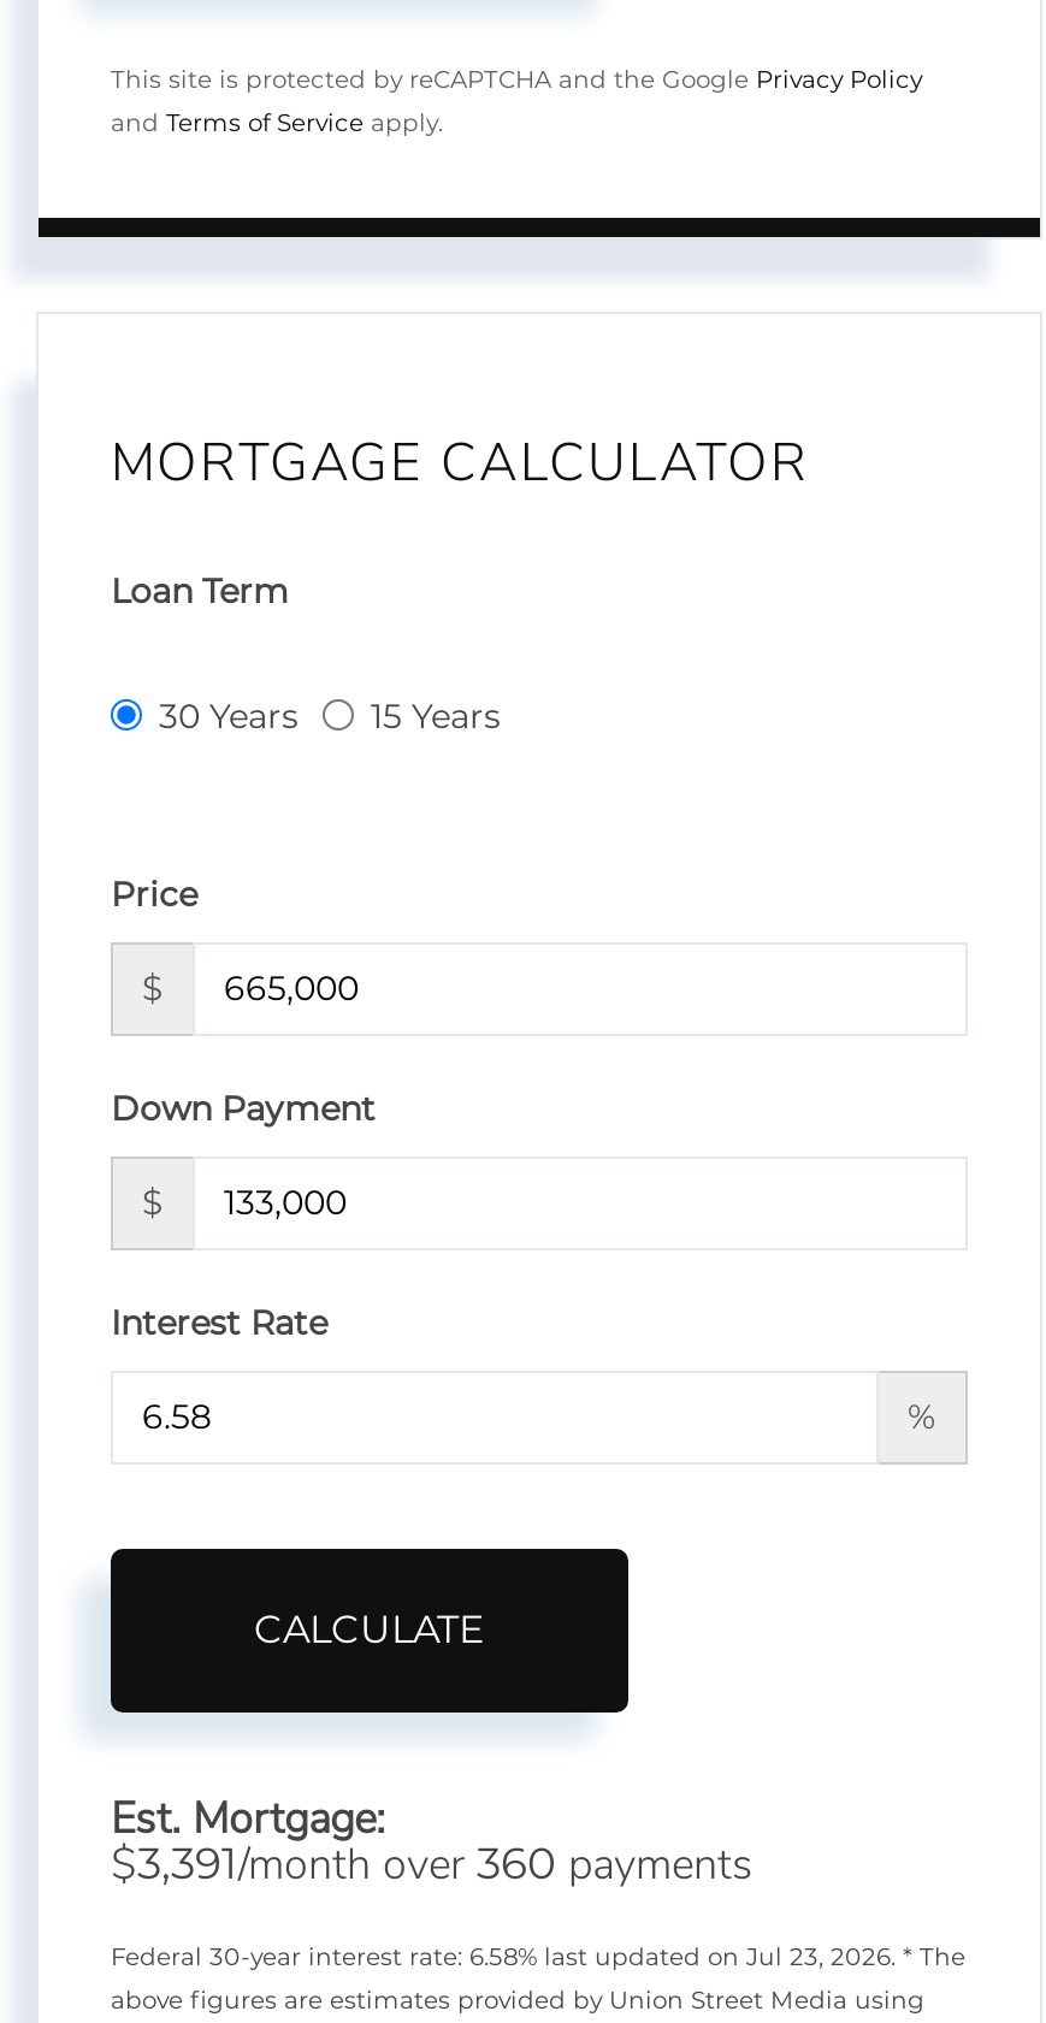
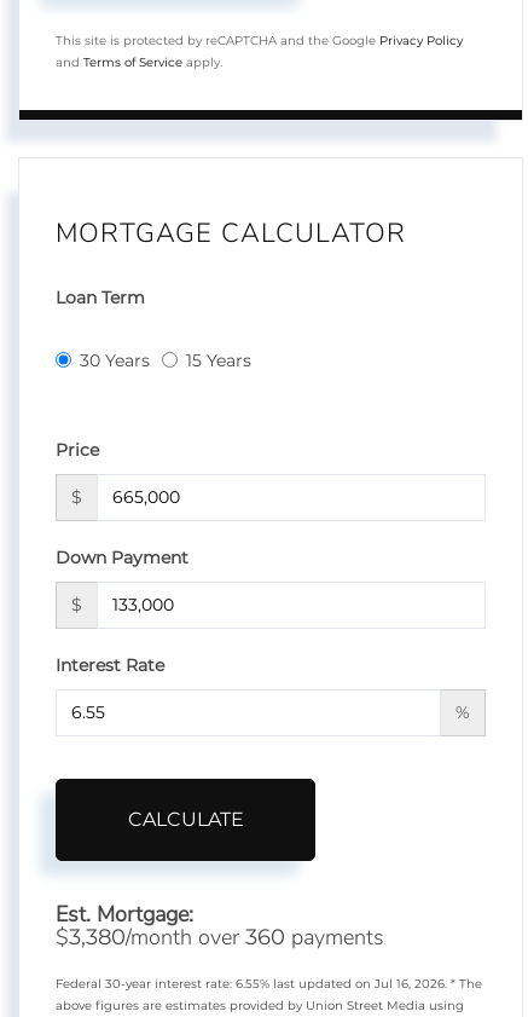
[111,1835,754,1893] $3,391/month over 360 payments -> [56,923,384,952] $3,380/month over 360 payments
[111,1941,965,1972] Federal 30-year interest rate: 6.58% last updated on Jul 23, 2026. * The -> [56,976,482,991] Federal 30-year interest rate: 6.55% last updated on Jul 16, 2026. * The

